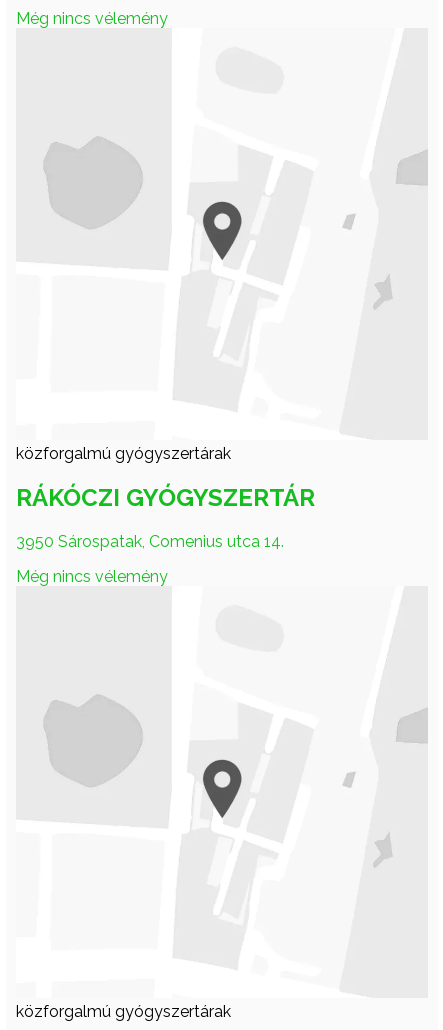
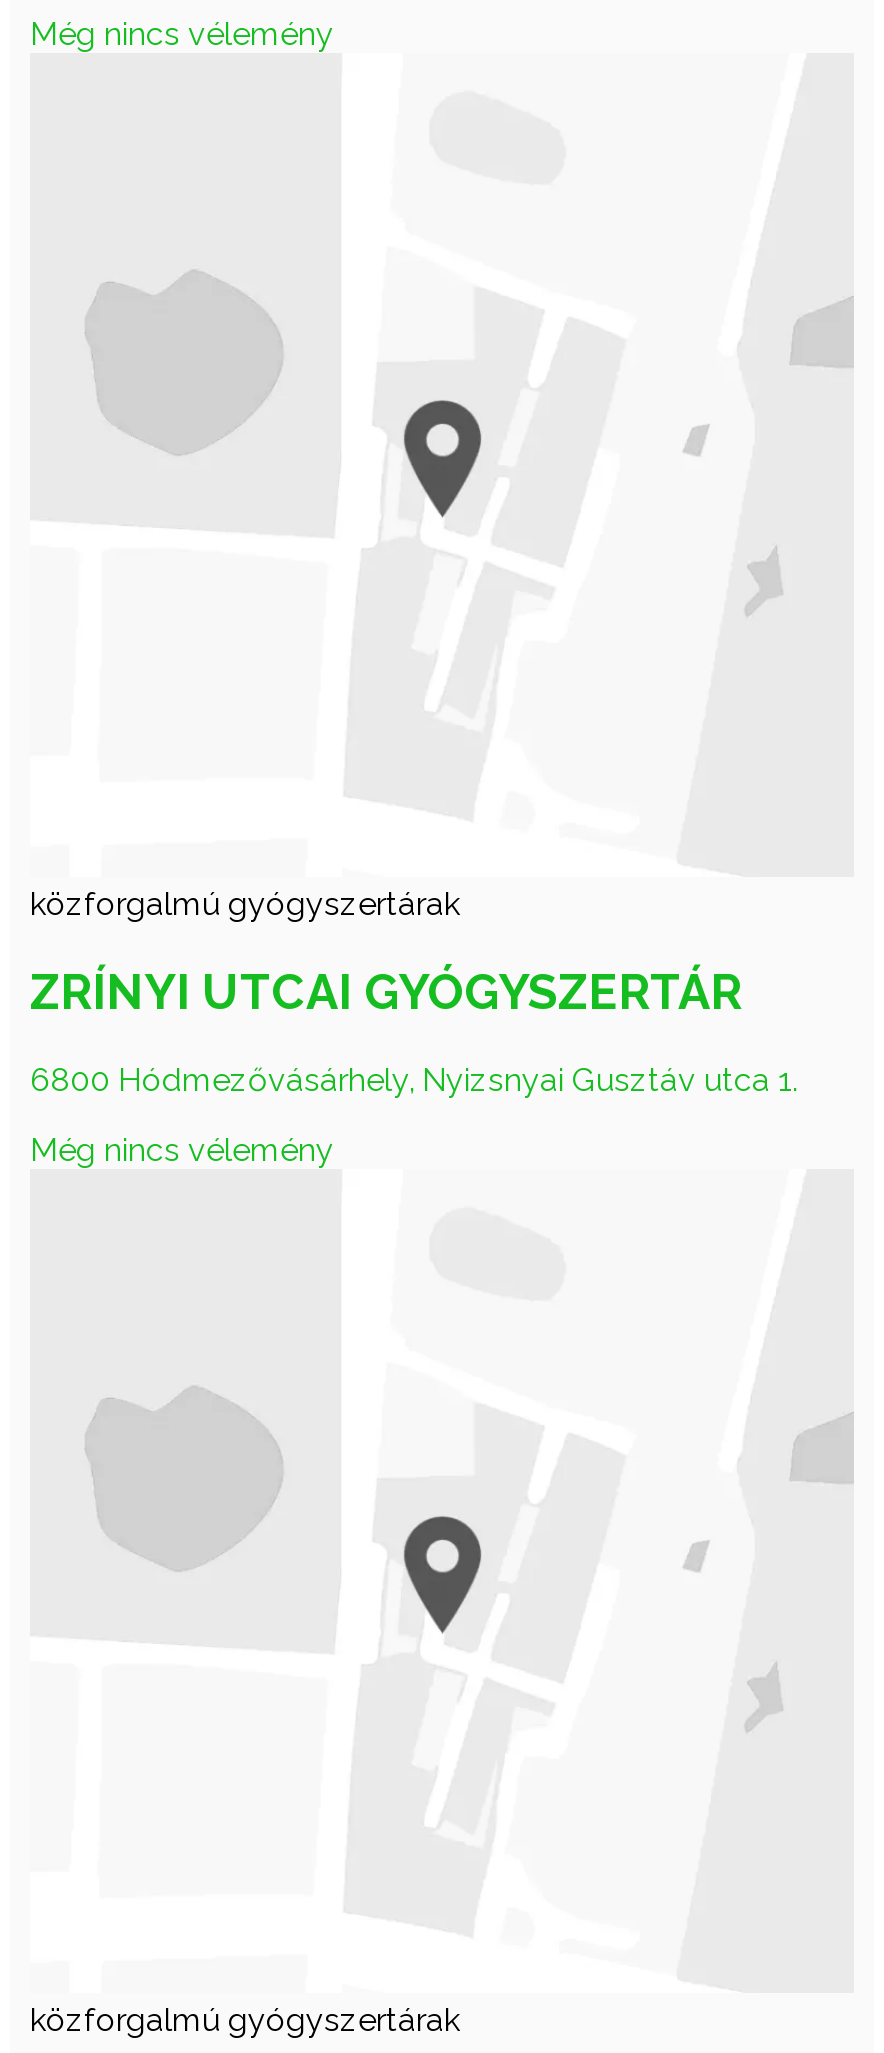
[16,483,315,512] RÁKÓCZI GYÓGYSZERTÁR -> [30,962,742,1020] ZRÍNYI UTCAI GYÓGYSZERTÁR
[16,532,284,551] 3950 Sárospatak, Comenius utca 14. -> [30,1060,798,1098] 6800 Hódmezővásárhely, Nyizsnyai Gusztáv utca 1.

